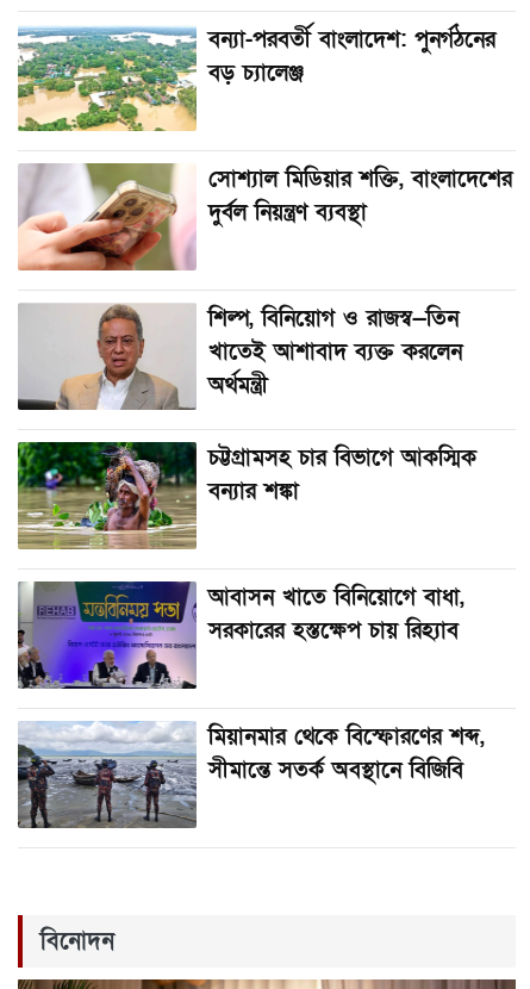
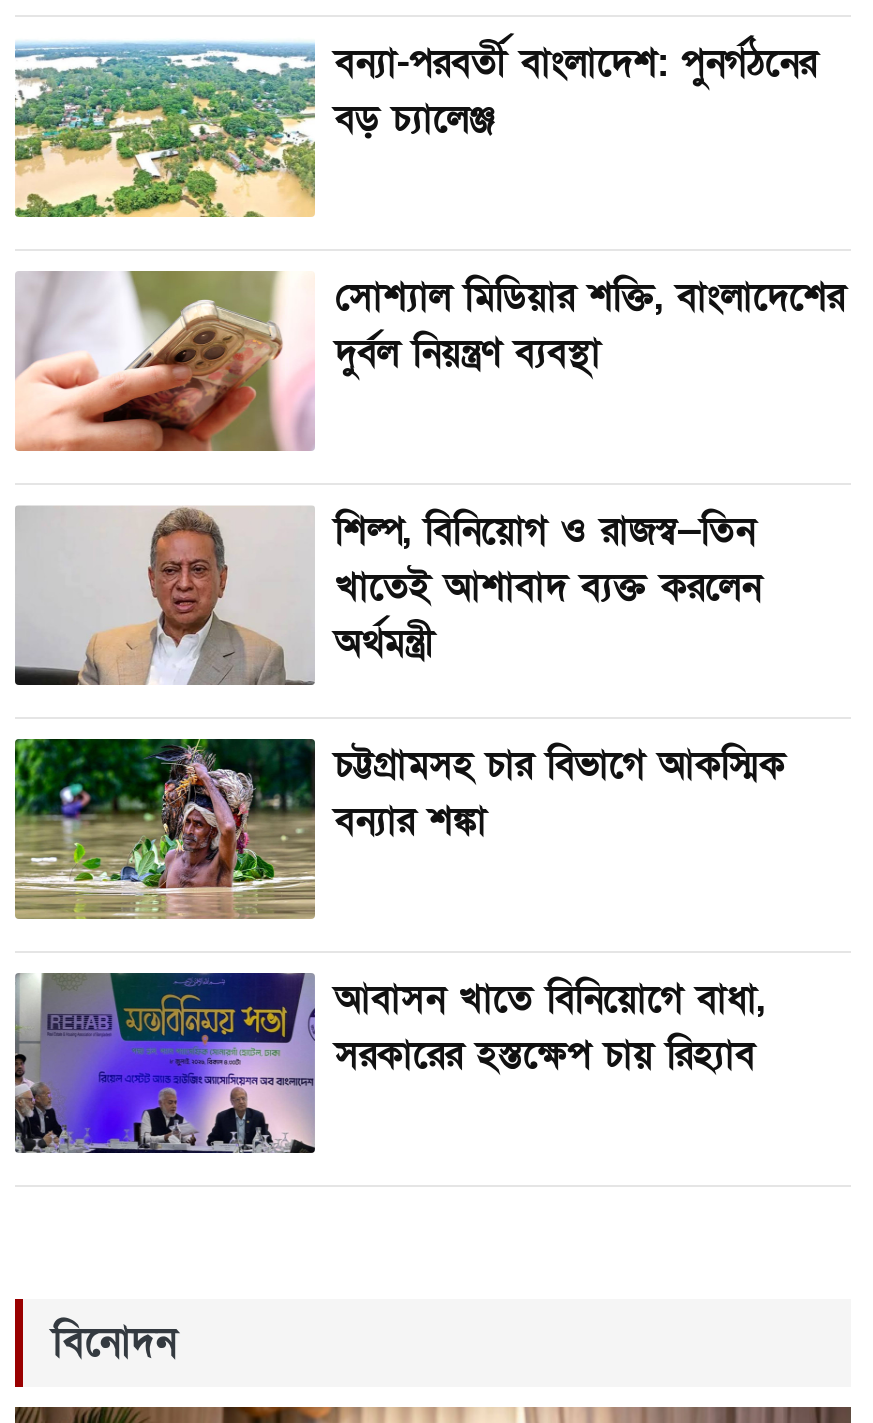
[18,721,485,829] [image] | মিয়ানমার থেকে বিস্ফোরণের শব্দ, | সীমান্তে সতর্ক অবস্থানে বিজিবি -> none

